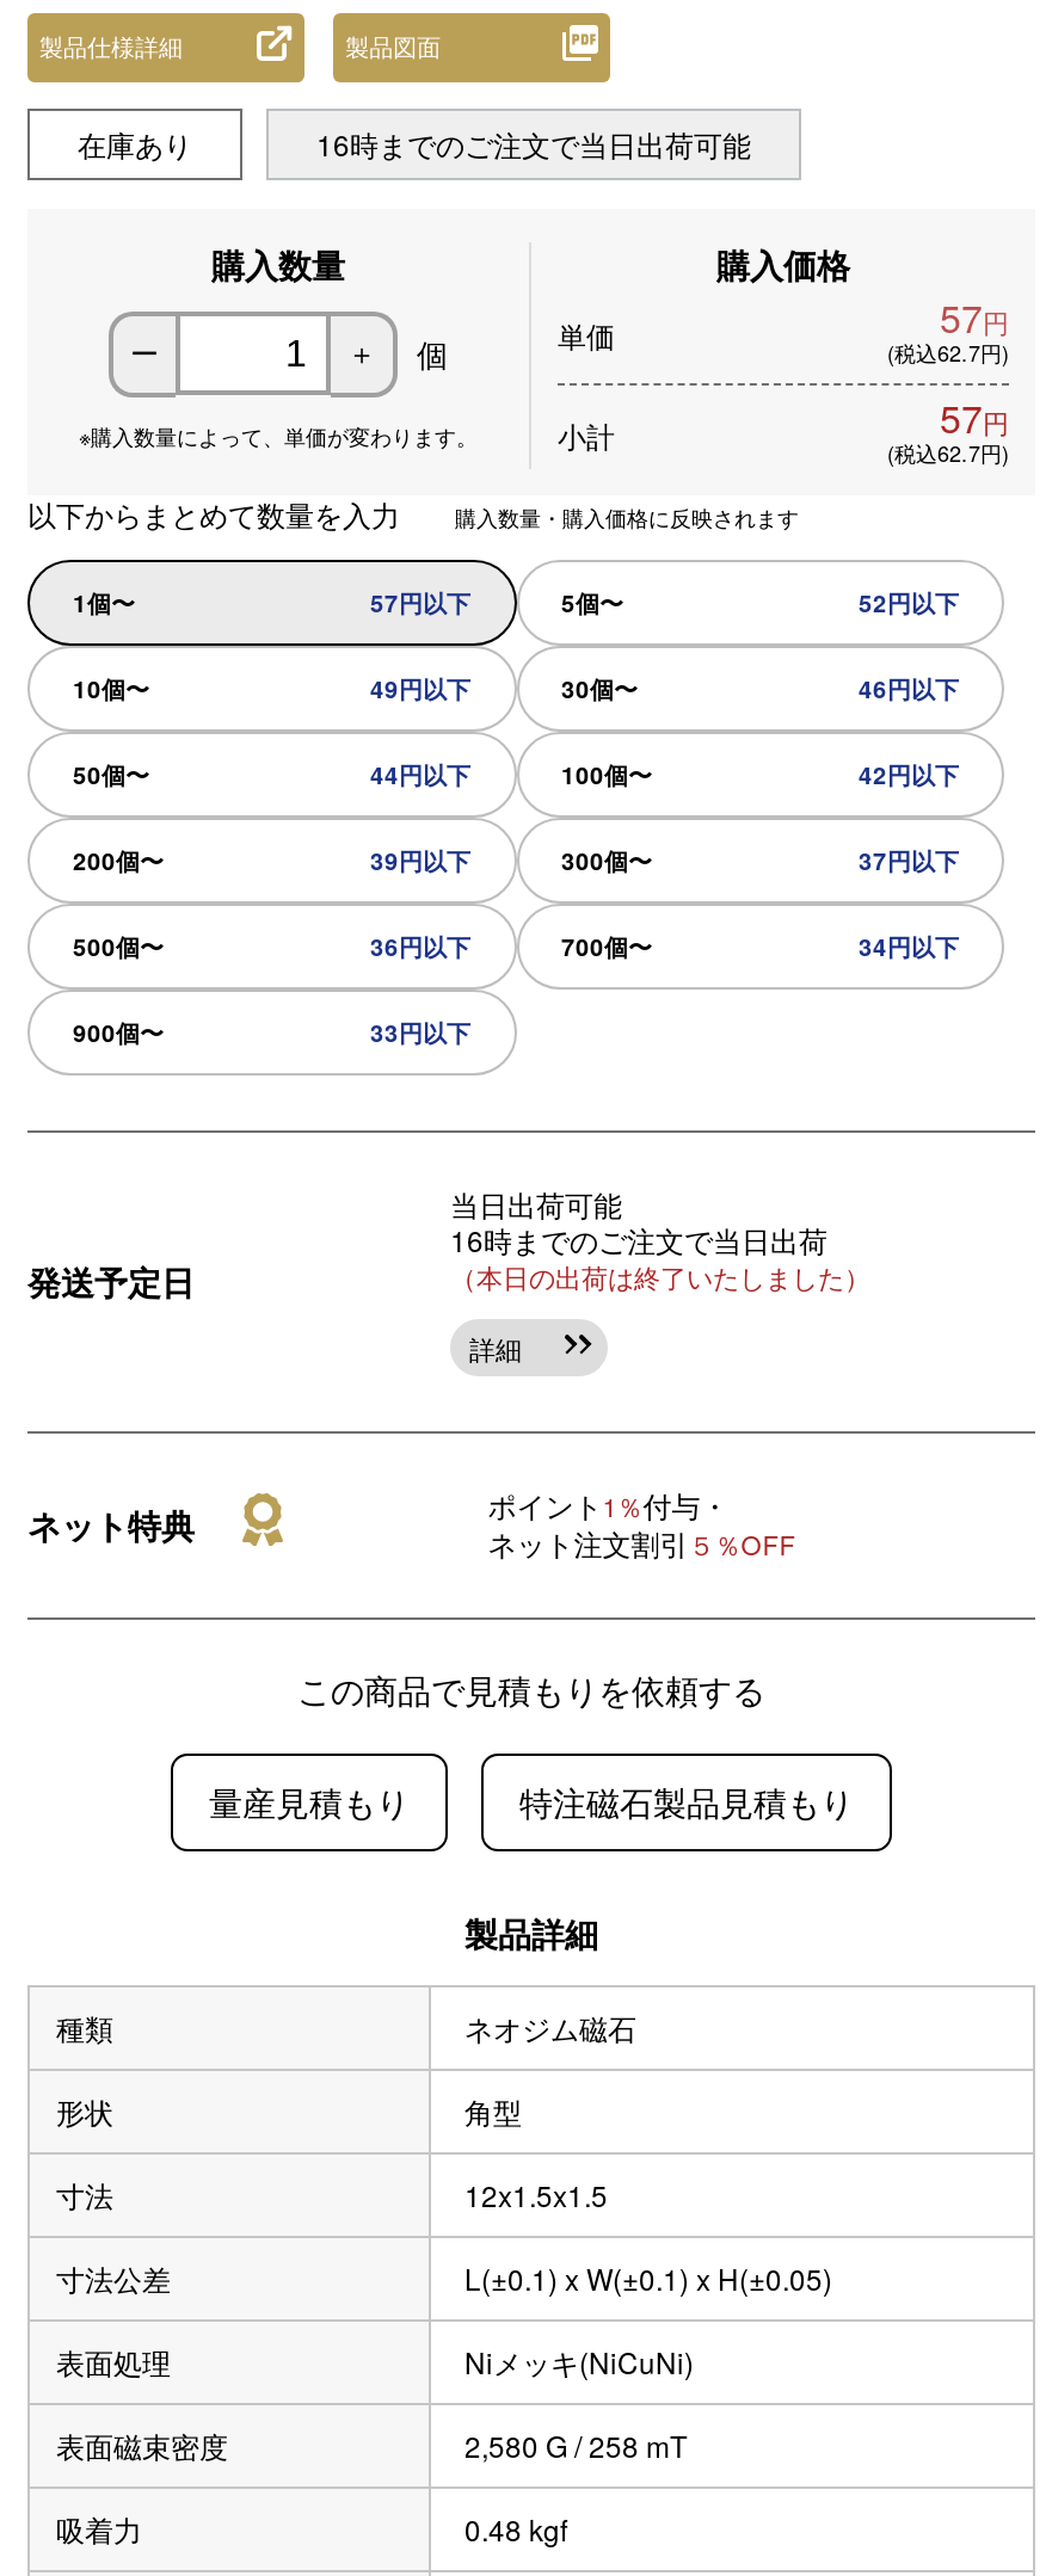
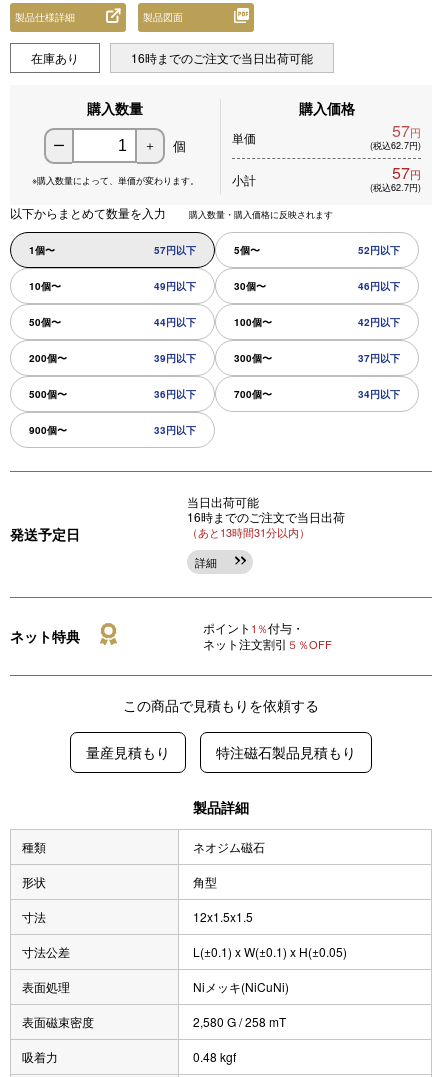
[450,1257,870,1295] （本日の出荷は終了いたしました） -> [187,524,310,540] （あと13時間31分以内）

